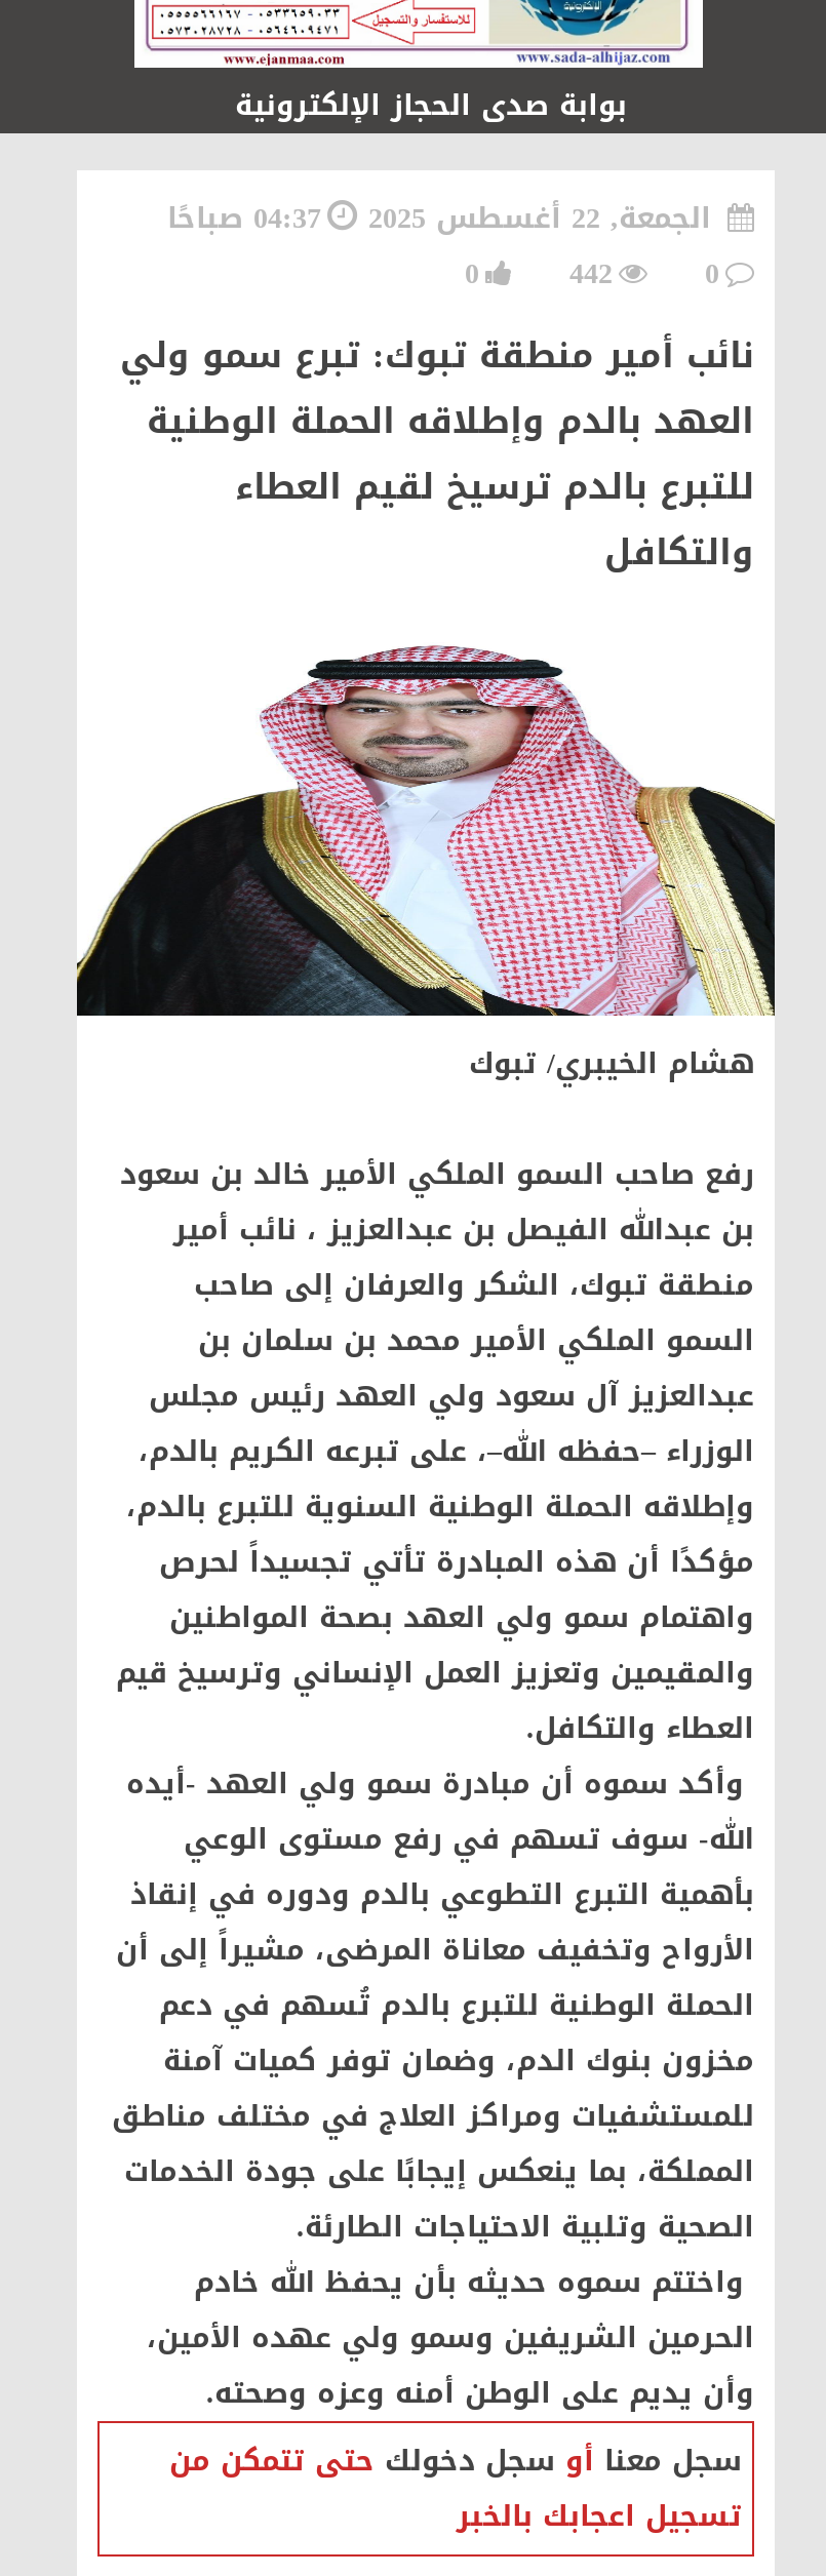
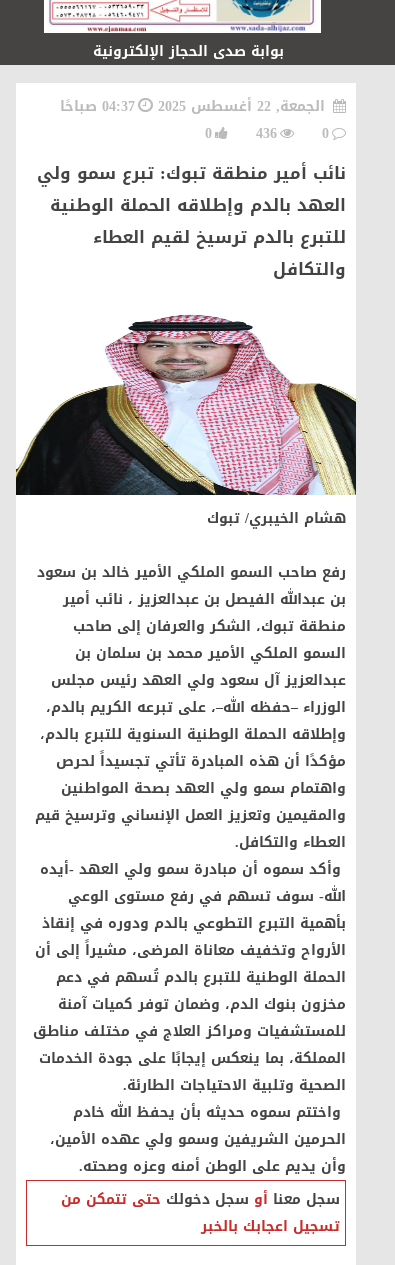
[465,246,719,302] 0 442 0 -> [205,120,329,147] 0 436 0

